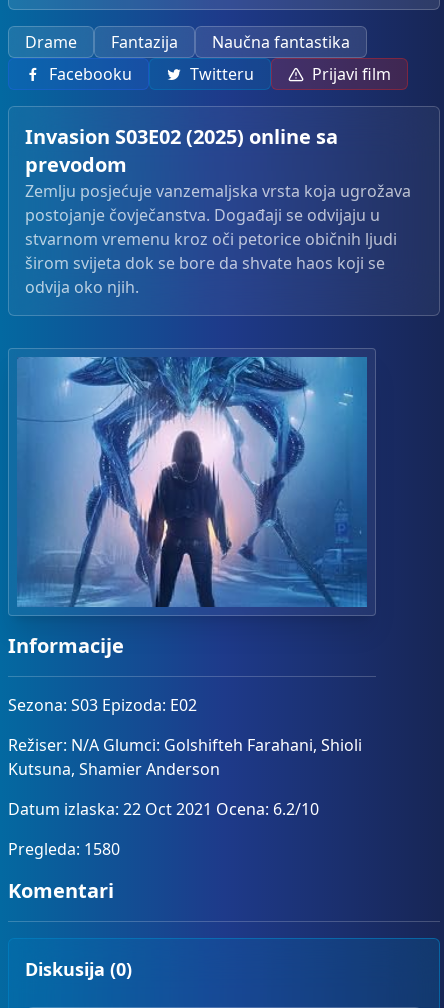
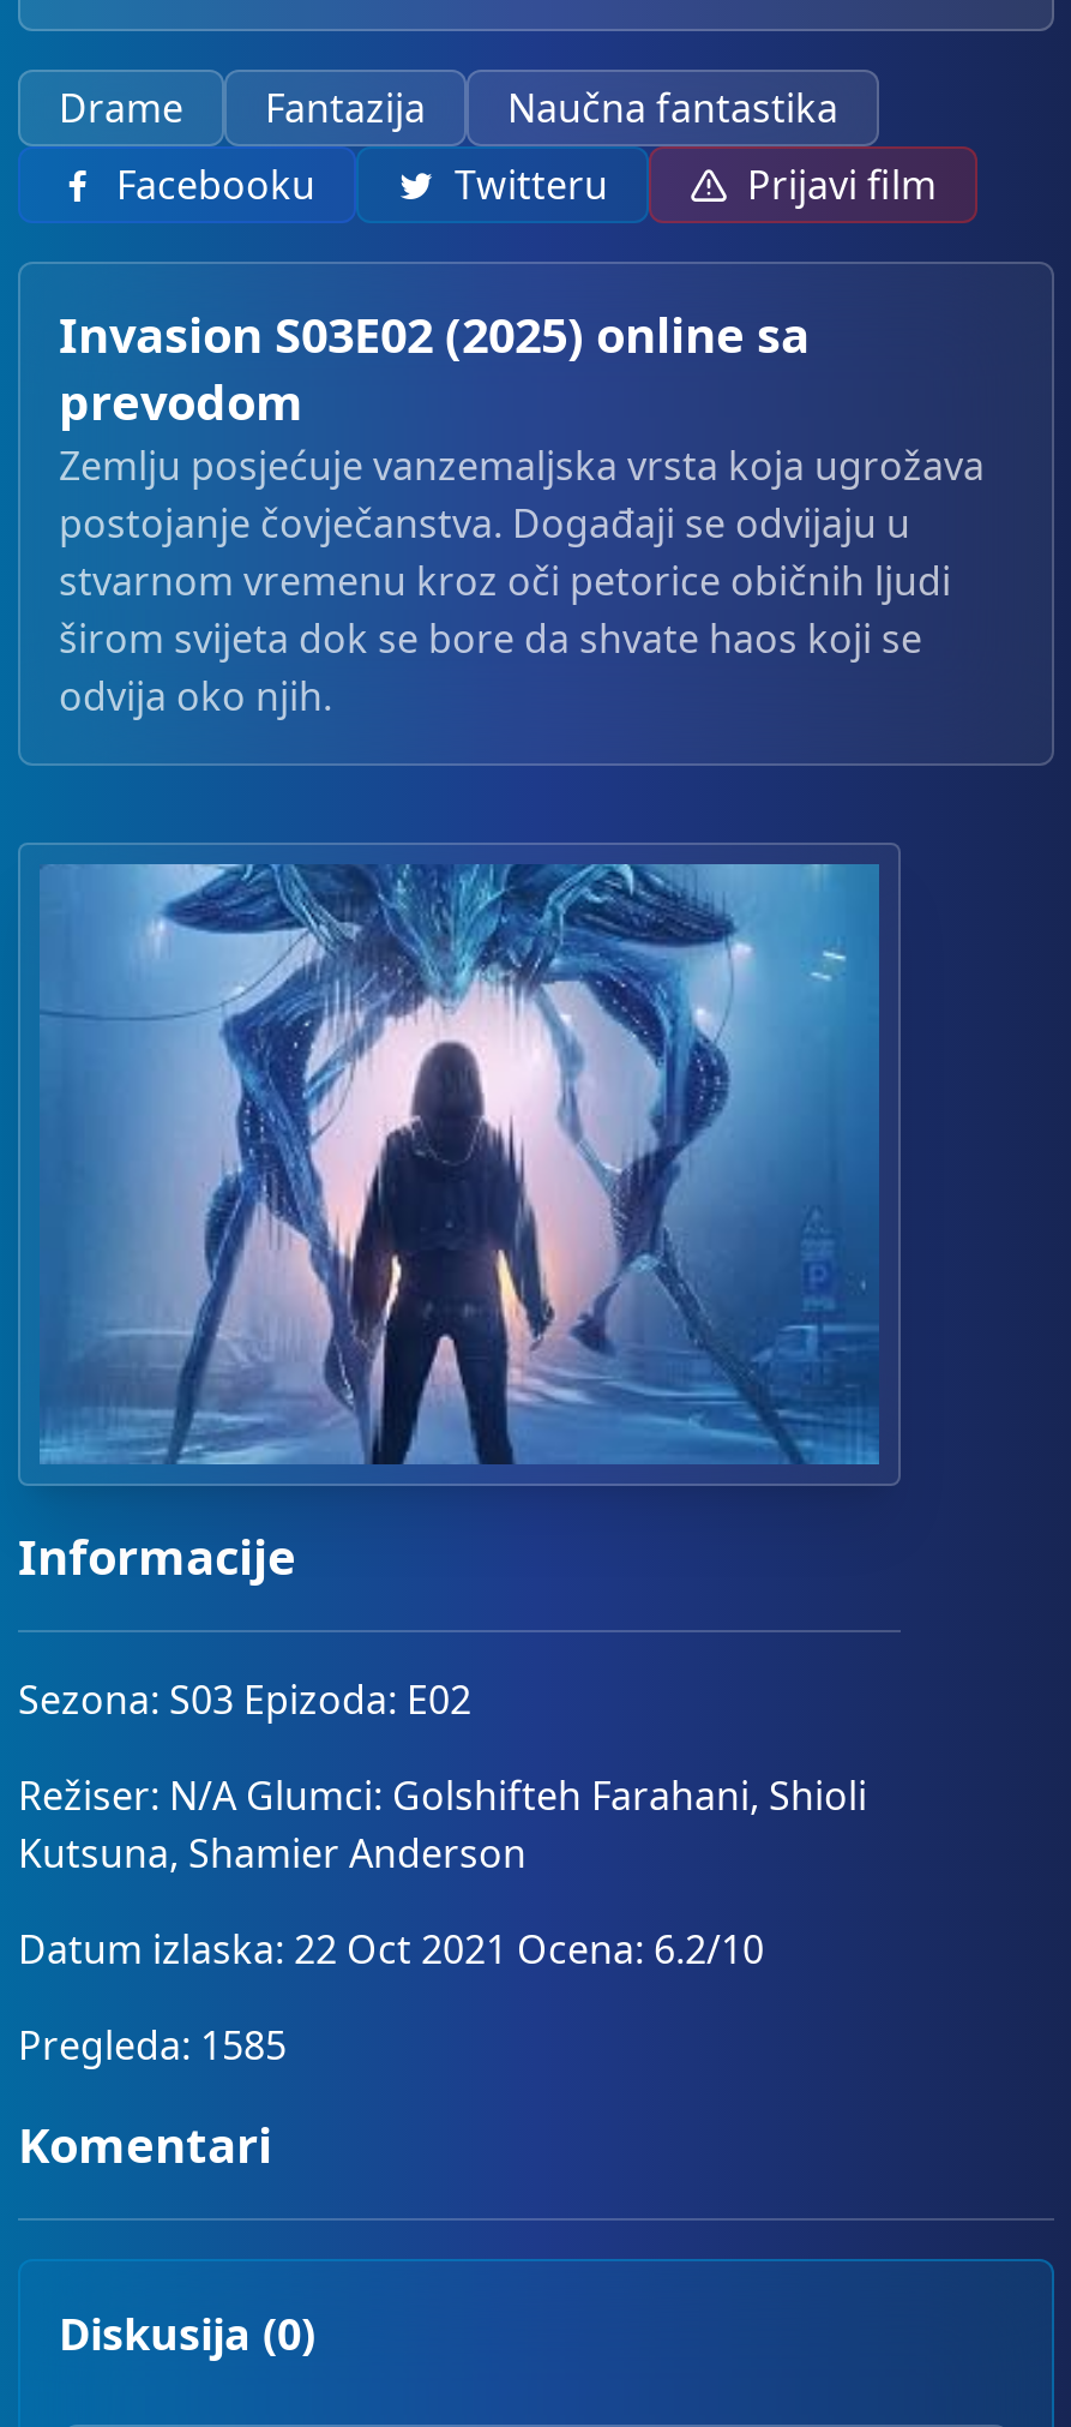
[8,838,120,860] Pregleda: 1580 -> [18,2018,287,2071] Pregleda: 1585

